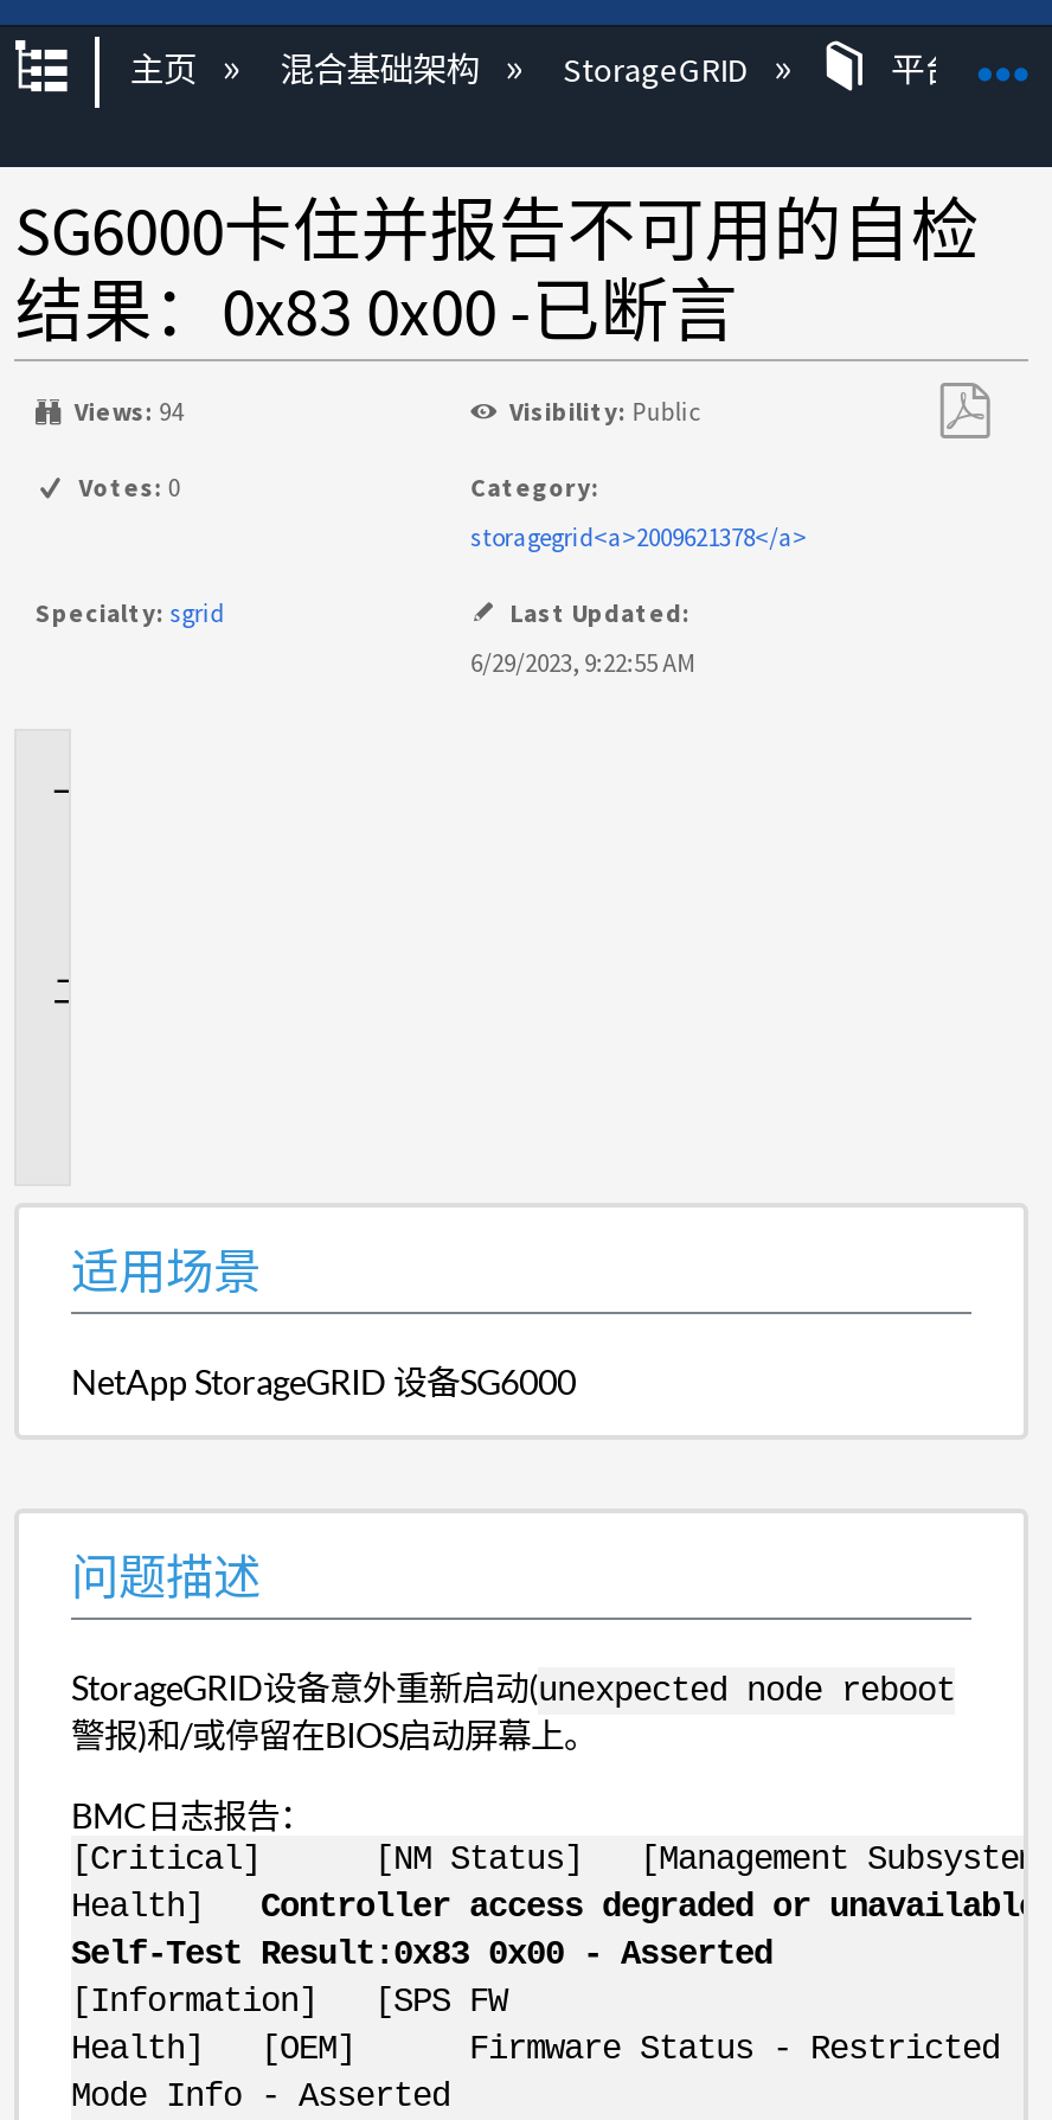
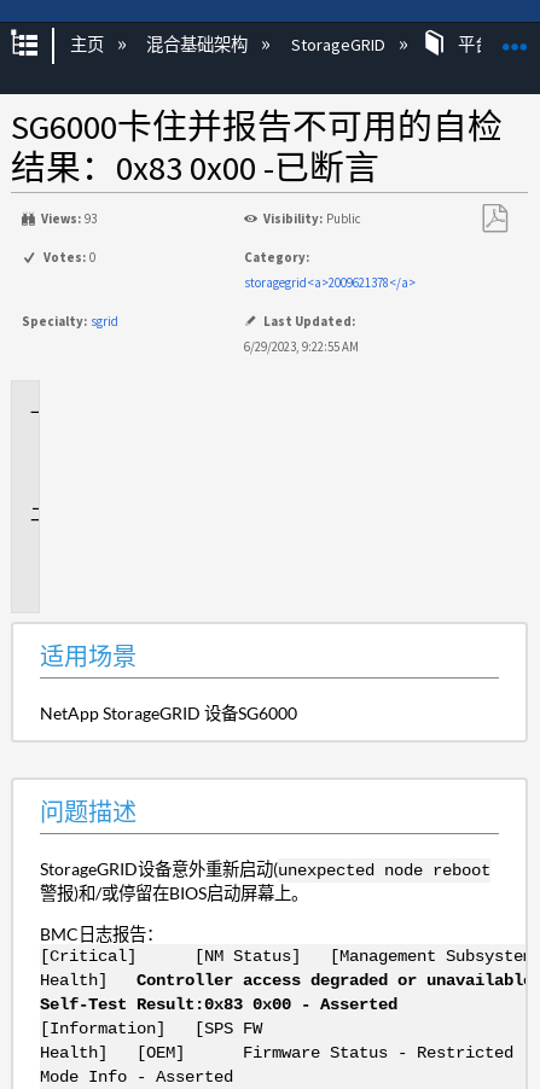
[74,395,183,428] Views: 94 -> [42,210,97,227] Views: 93

